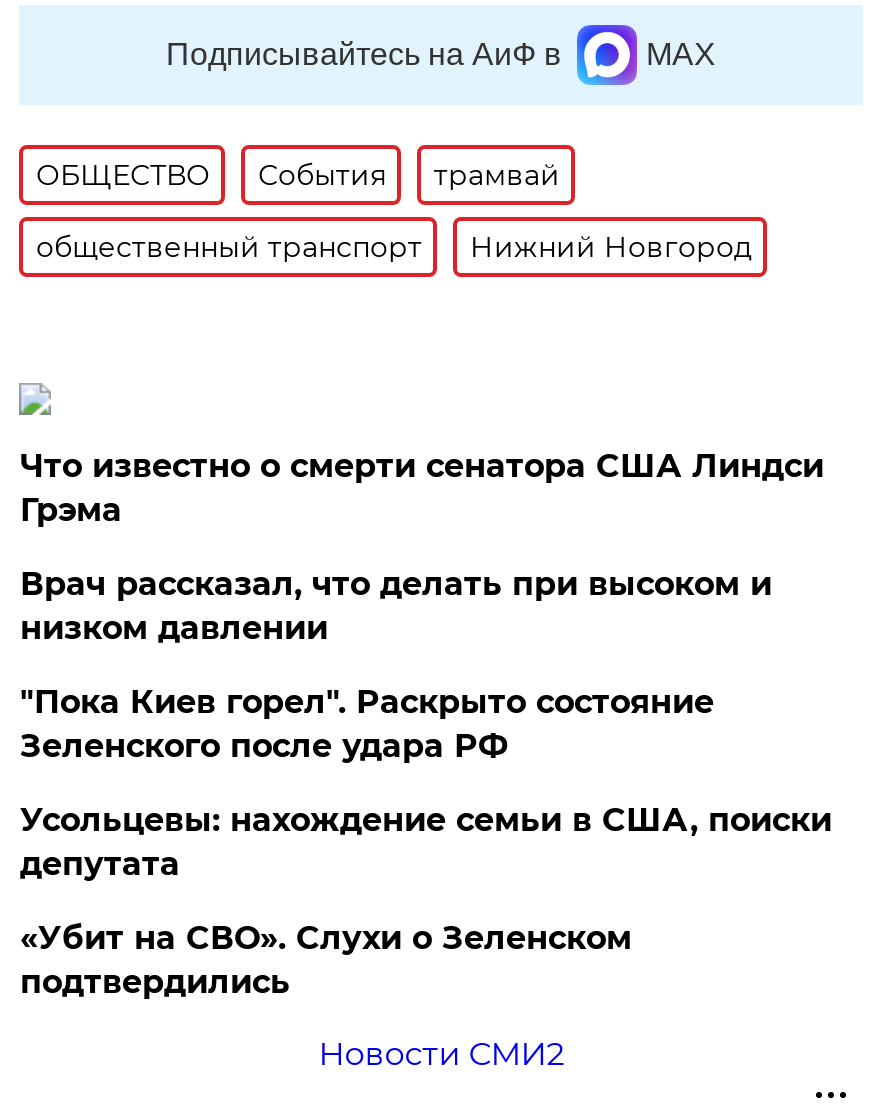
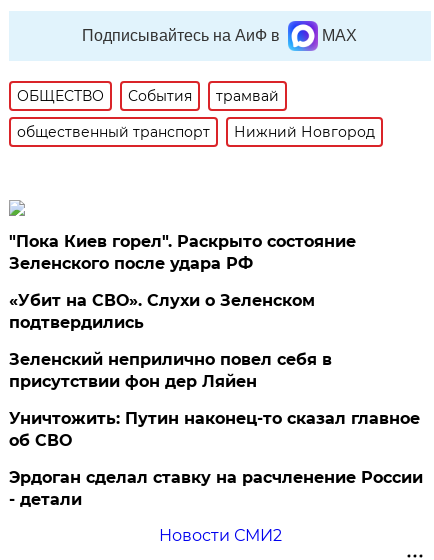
[20,446,824,646] Что известно о смерти сенатора США Линдси | Грэма | Врач рассказал, что делать при высоком и | низком давлении -> none
moved [20,682,714,764] -> [9,232,356,273]: "Пока Киев горел". Раскрыто состояние | Зеленского после удара РФ
[20,800,832,882] Усольцевы: нахождение семьи в США, поиски | депутата -> none
moved [20,918,632,1000] -> [9,291,315,332]: «Убит на СВО». Слухи о Зеленском | подтвердились
none -> [9,350,423,509] Зеленский неприлично повел cебя в | присутствии фон дер Ляйен | Уничтожить: Путин наконец-то сказал главное | об СВО | Эрдоган сделал ставку на расчленение России | - детали

